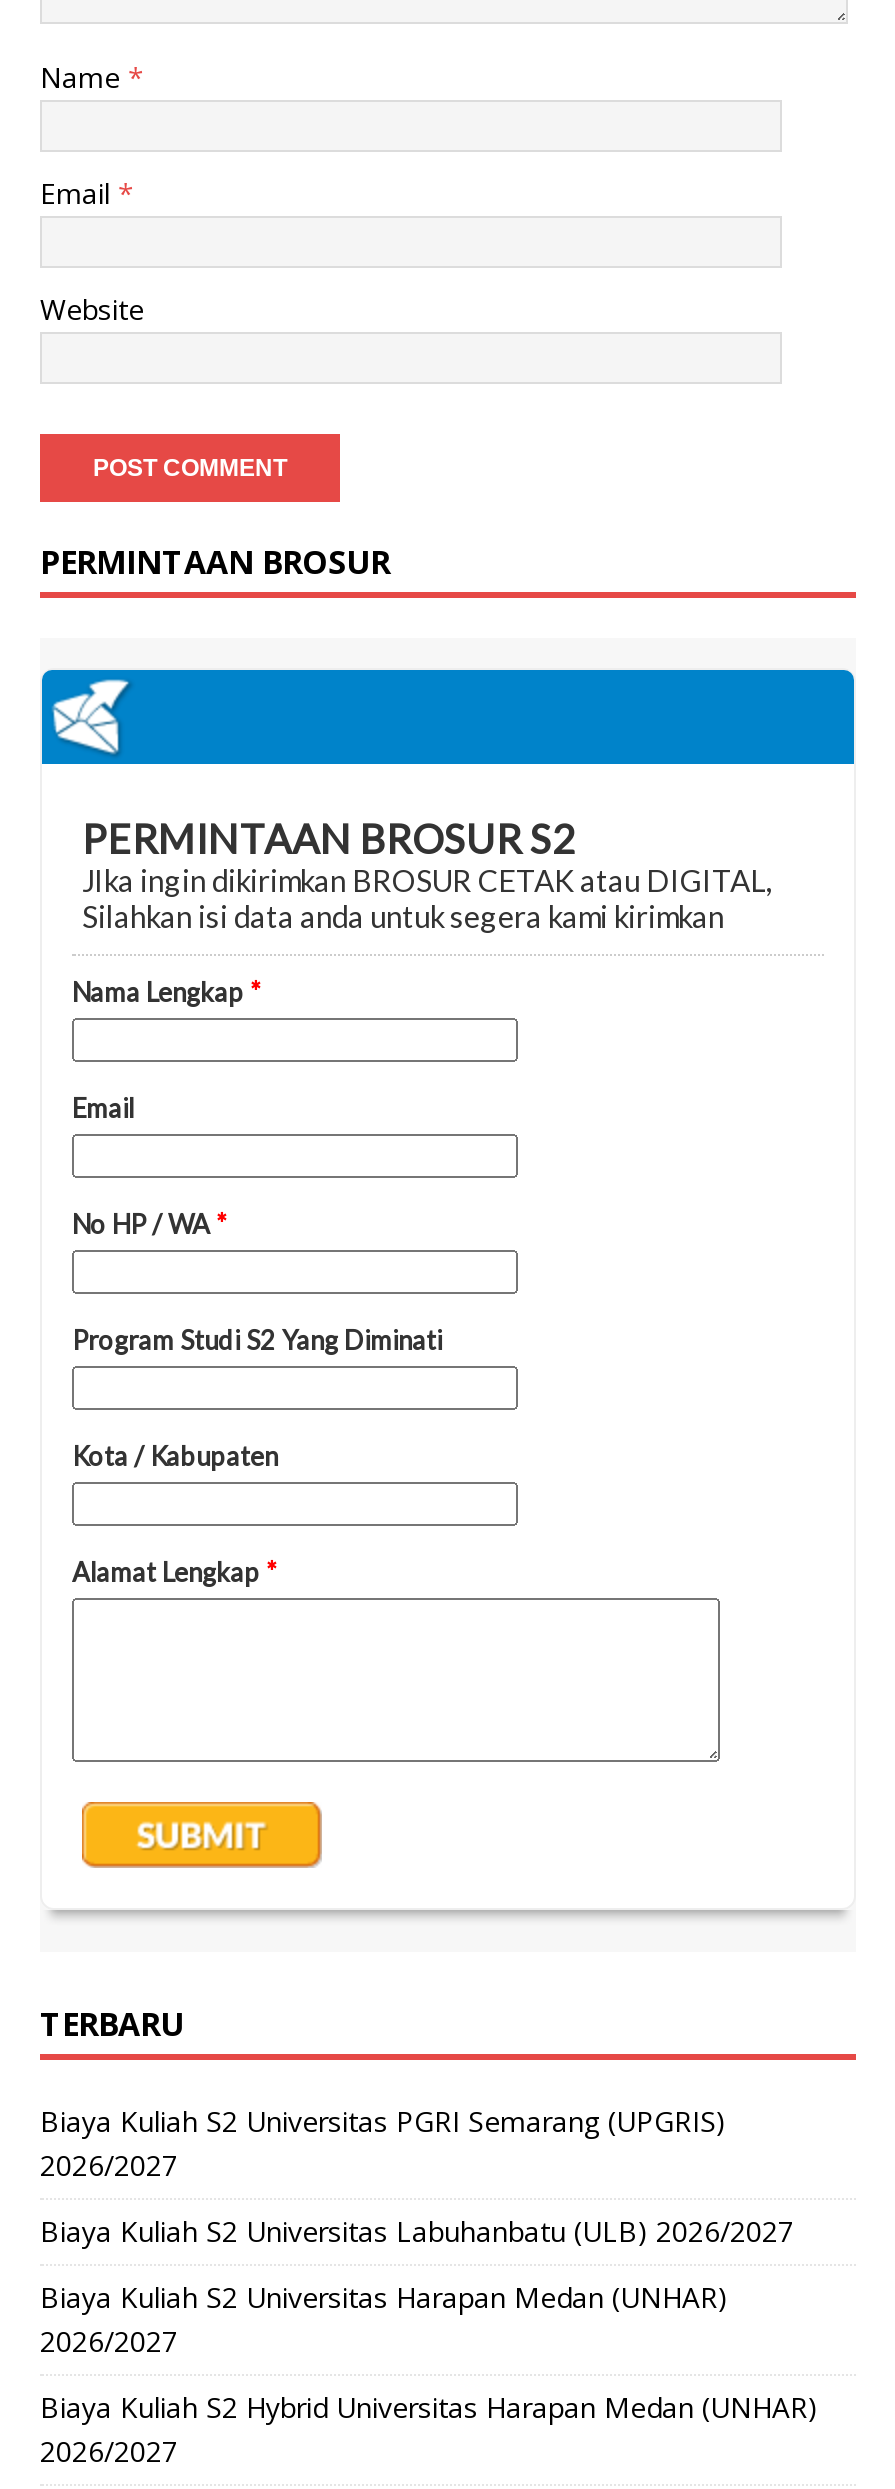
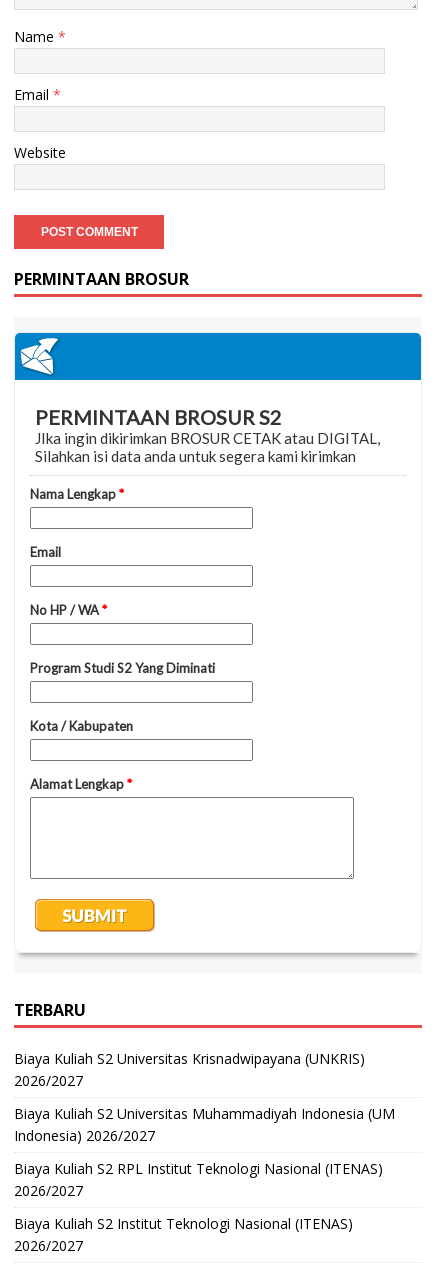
[40,2101,726,2139] Biaya Kuliah S2 Universitas PGRI Semarang (UPGRIS) -> [14,1048,365,1067] Biaya Kuliah S2 Universitas Krisnadwipayana (UNKRIS)
[40,2211,794,2249] Biaya Kuliah S2 Universitas Labuhanbatu (ULB) 2026/2027 -> [14,1103,395,1144] Biaya Kuliah S2 Universitas Muhammadiyah Indonesia (UM | Indonesia) 2026/2027
[40,2277,728,2315] Biaya Kuliah S2 Universitas Harapan Medan (UNHAR) -> [14,1158,383,1177] Biaya Kuliah S2 RPL Institut Teknologi Nasional (ITENAS)
[40,2387,818,2425] Biaya Kuliah S2 Hybrid Universitas Harapan Medan (UNHAR) -> [14,1213,353,1232] Biaya Kuliah S2 Institut Teknologi Nasional (ITENAS)

